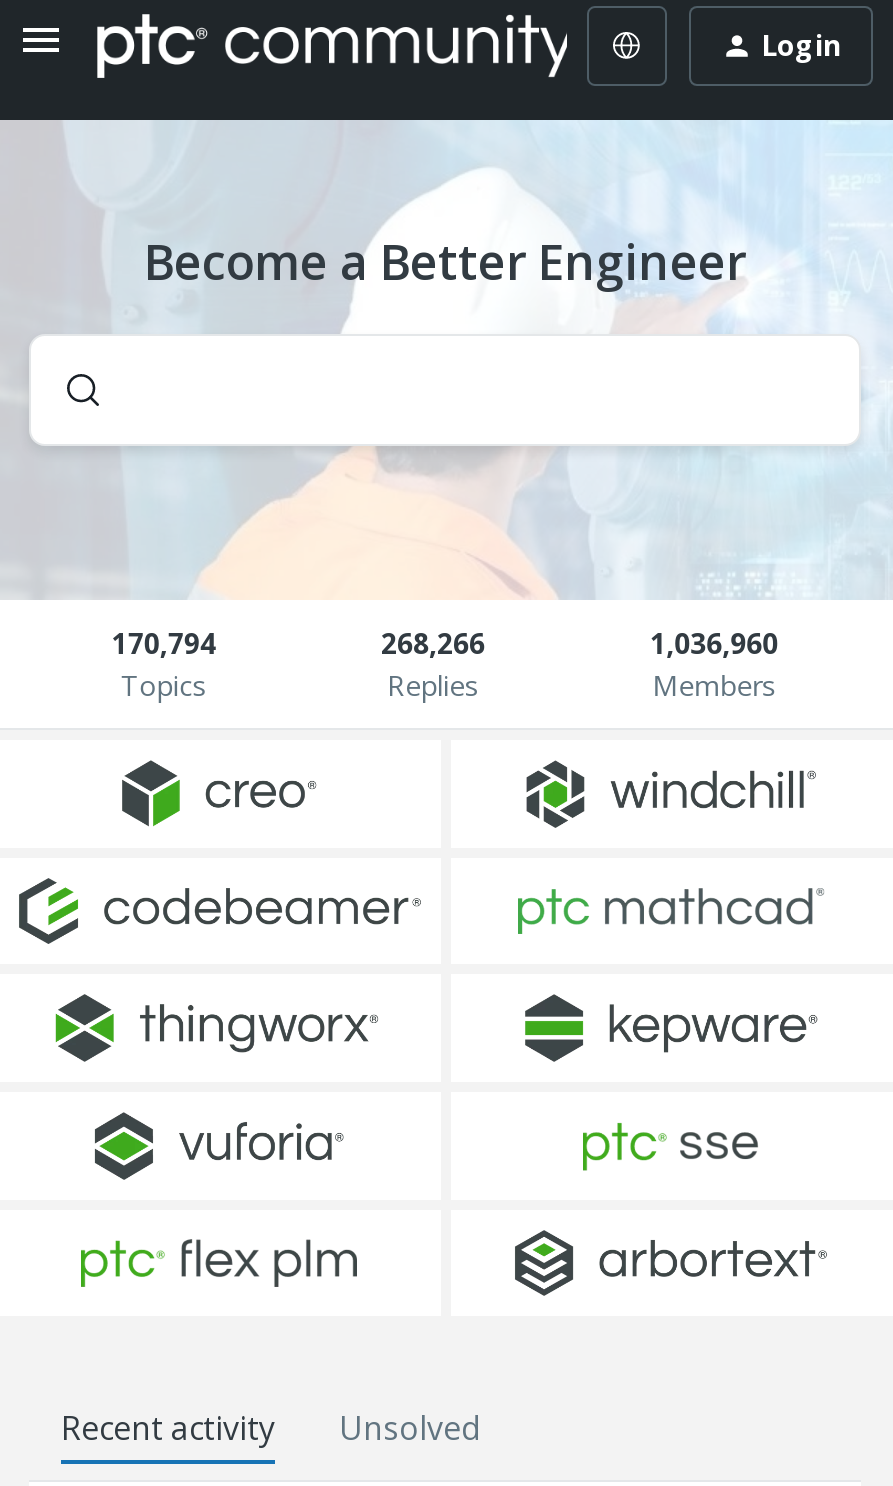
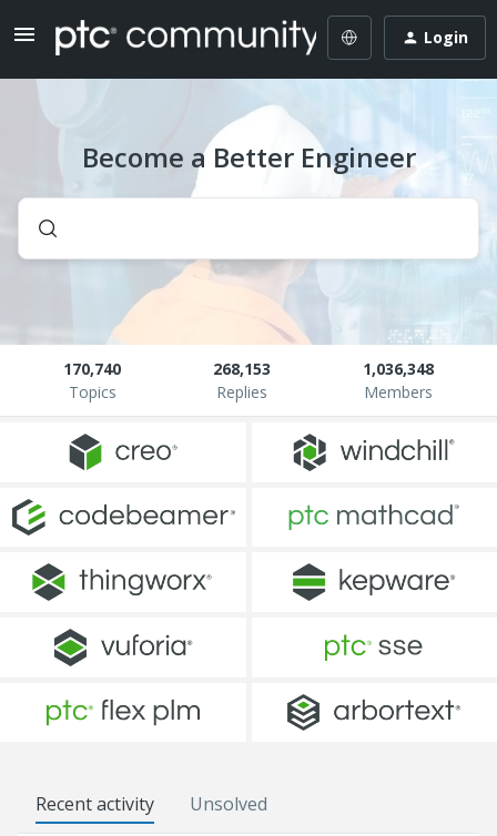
[112,624,216,662] 170,794 -> [64,358,121,379] 170,740
[381,624,485,662] 268,266 -> [213,358,271,379] 268,153
[650,624,778,662] 1,036,960 -> [362,358,433,379] 1,036,348

